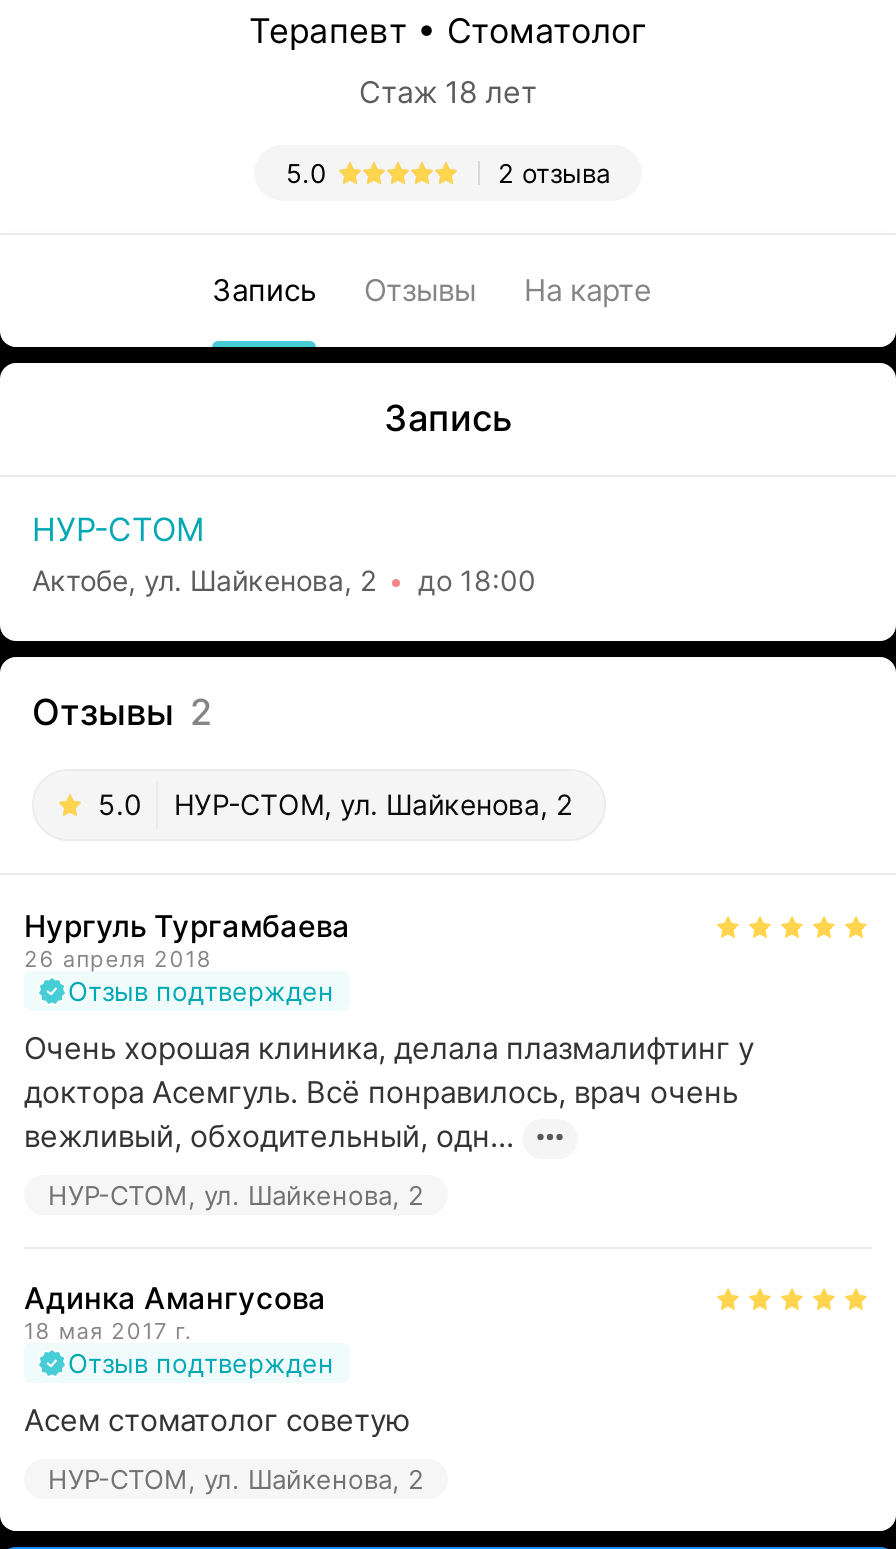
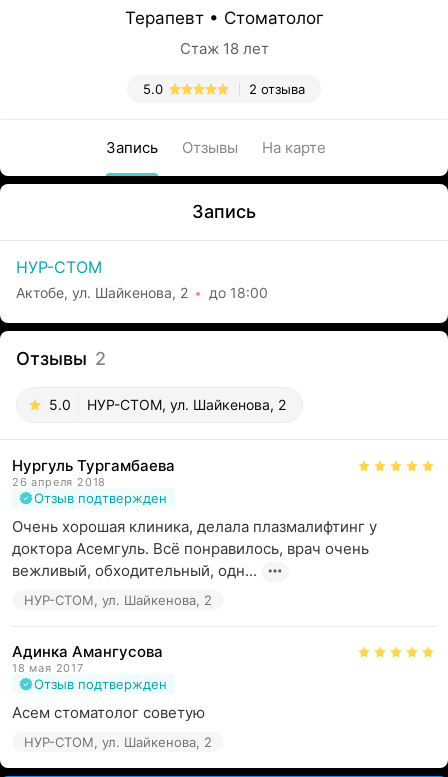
[24,1317,192,1345] 18 мая 2017 г. -> [12,661,84,675] 18 мая 2017

